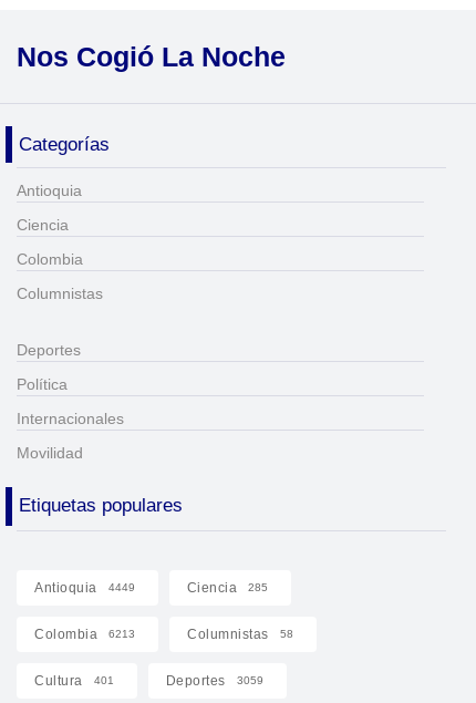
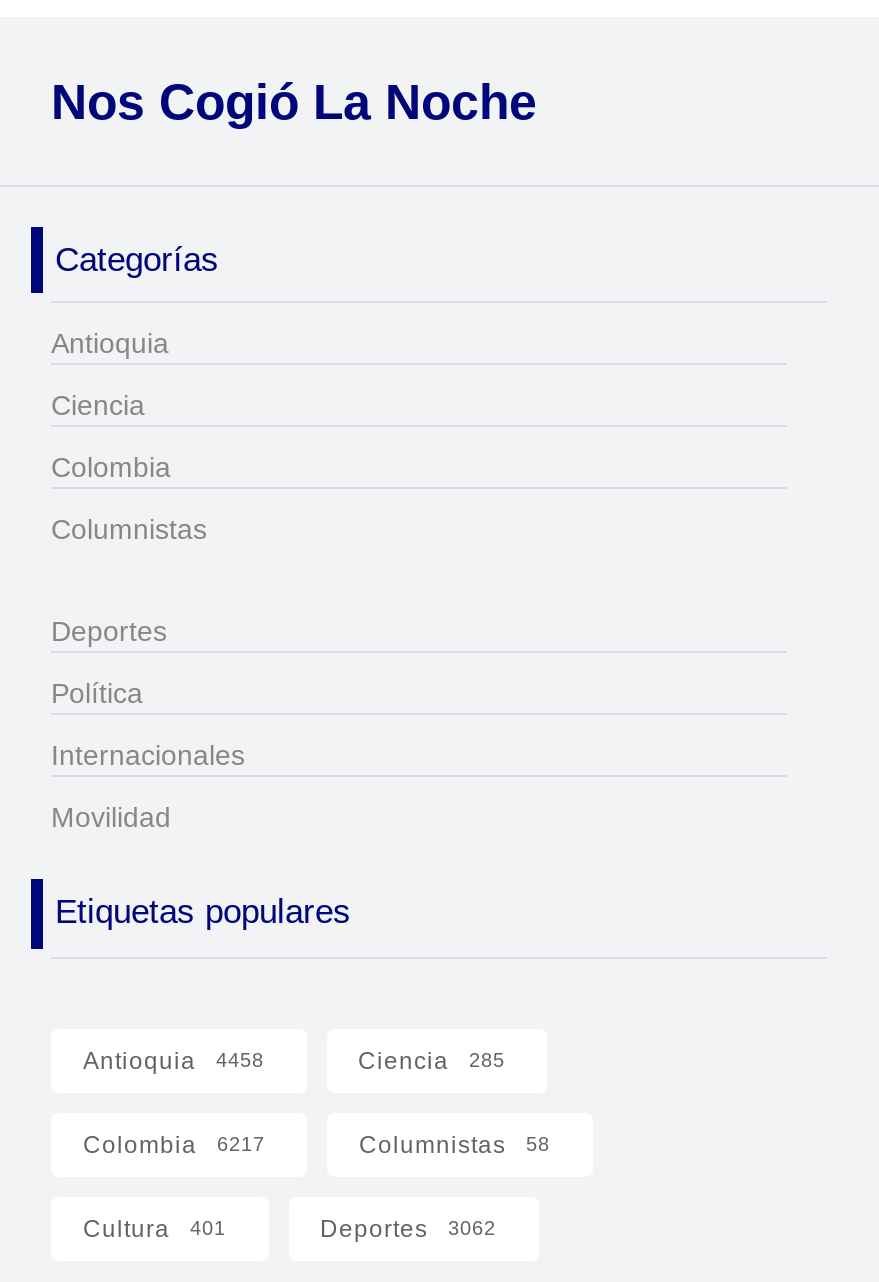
[34,580,134,595] Antioquia 4449 -> [83,1046,264,1074] Antioquia 4458
[34,626,135,642] Colombia 6213 -> [83,1130,265,1158] Colombia 6217
[165,673,263,688] Deportes 3059 -> [320,1214,496,1242] Deportes 3062

